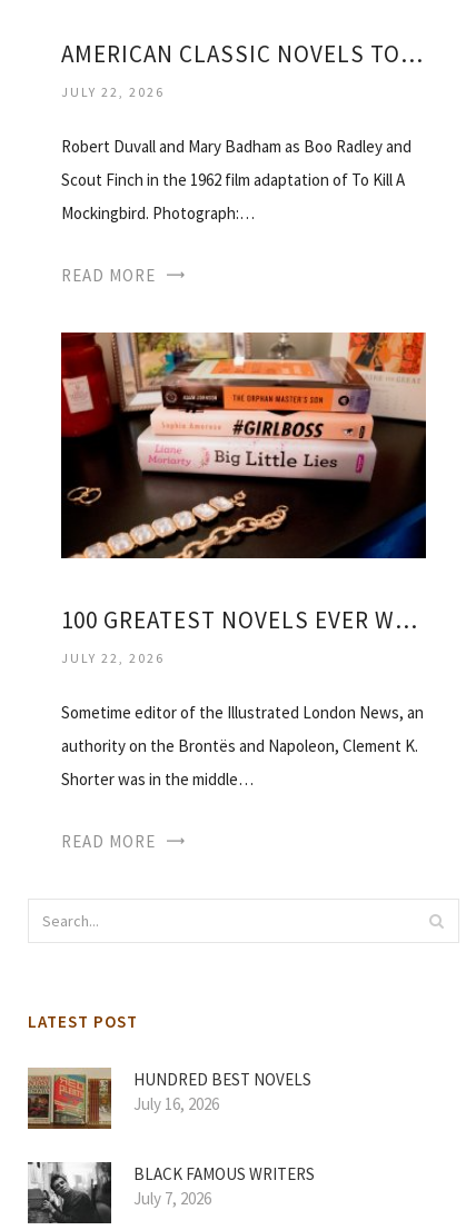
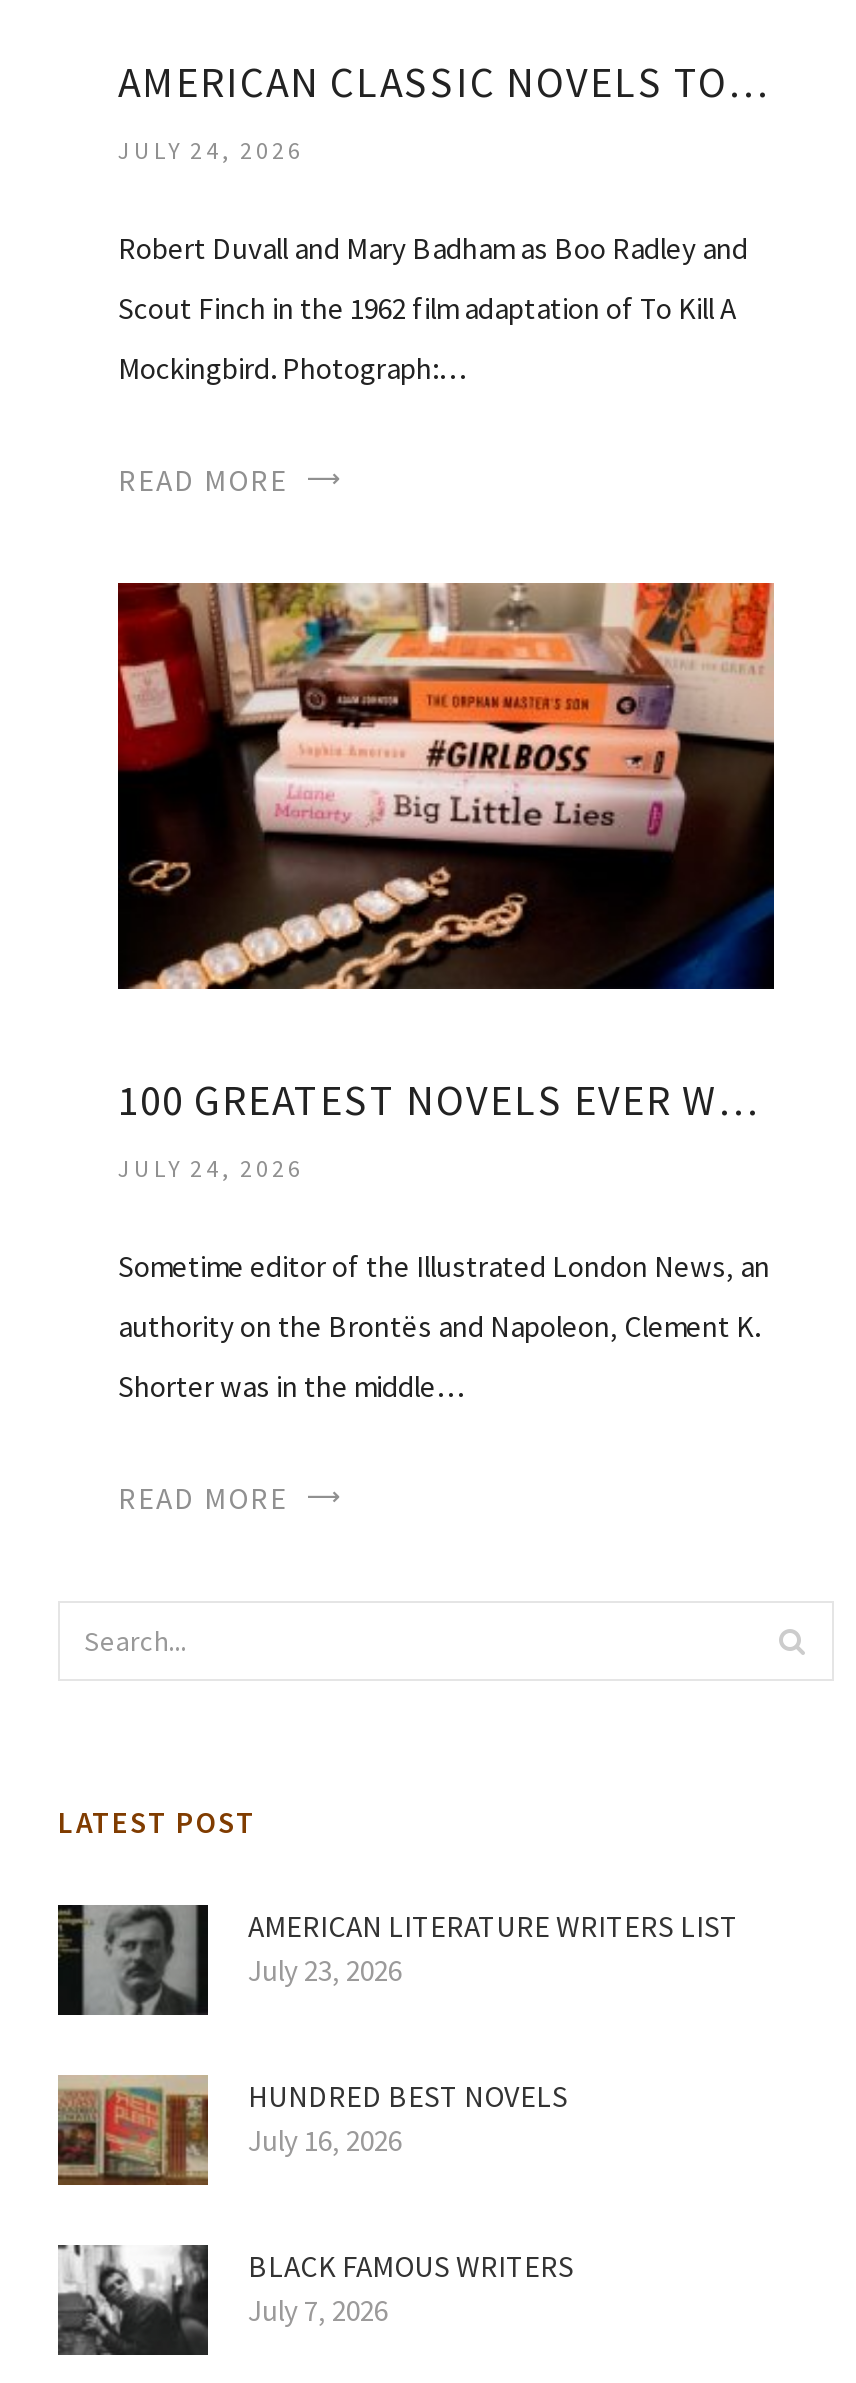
[61,84,165,100] JULY 22, 2026 -> [118,135,304,165] JULY 24, 2026
[61,650,165,667] JULY 22, 2026 -> [118,1154,304,1184] JULY 24, 2026
none -> [56,1903,738,2015] [image] | AMERICAN LITERATURE WRITERS LIST | July 23, 2026

